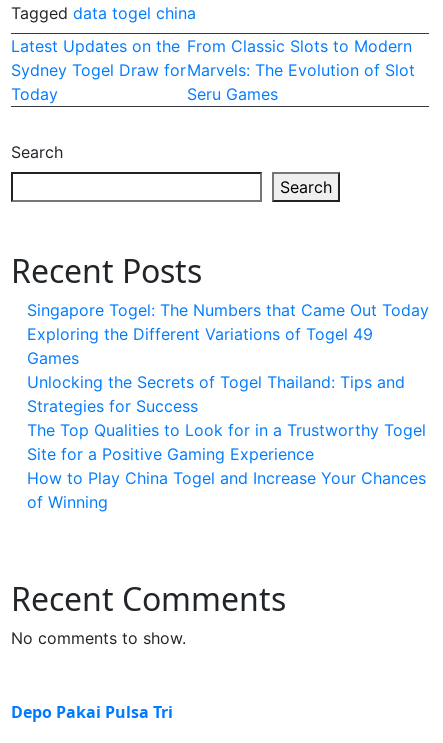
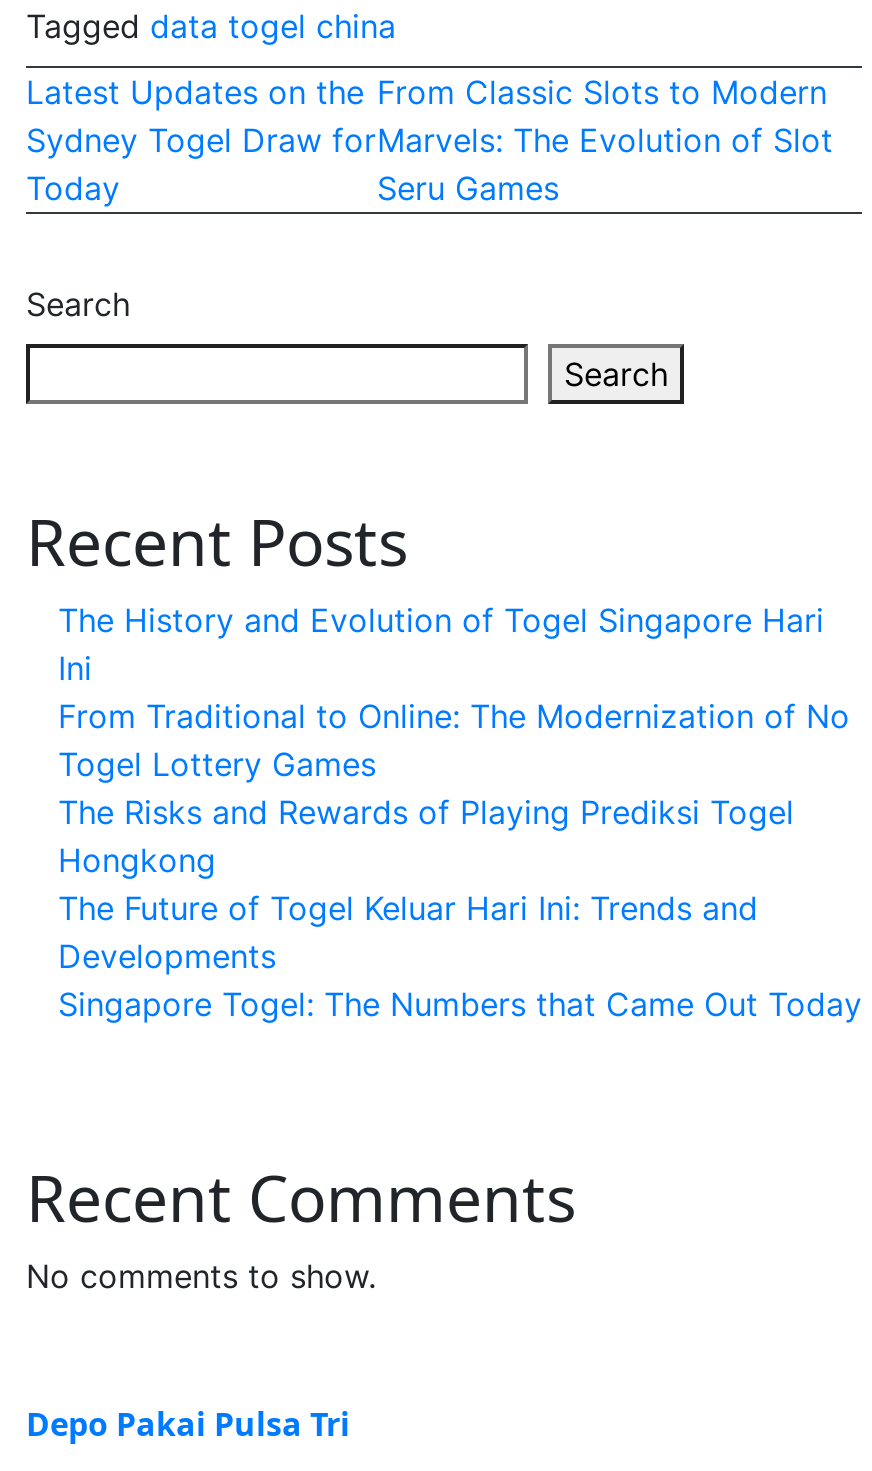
none -> [58,600,850,976] The History and Evolution of Togel Singapore Hari | Ini | From Traditional to Online: The Modernization of No | Togel Lottery Games | The Risks and Rewards of Playing Prediksi Togel | Hongkong | The Future of Togel Keluar Hari Ini: Trends and | Developments
moved [27,300,429,320] -> [58,984,862,1024]: Singapore Togel: The Numbers that Came Out Today
[27,324,426,512] Exploring the Different Variations of Togel 49 | Games | Unlocking the Secrets of Togel Thailand: Tips and | Strategies for Success | The Top Qualities to Look for in a Trustworthy Togel | Site for a Positive Gaming Experience | How to Play China Togel and Increase Your Chances | of Winning -> none

